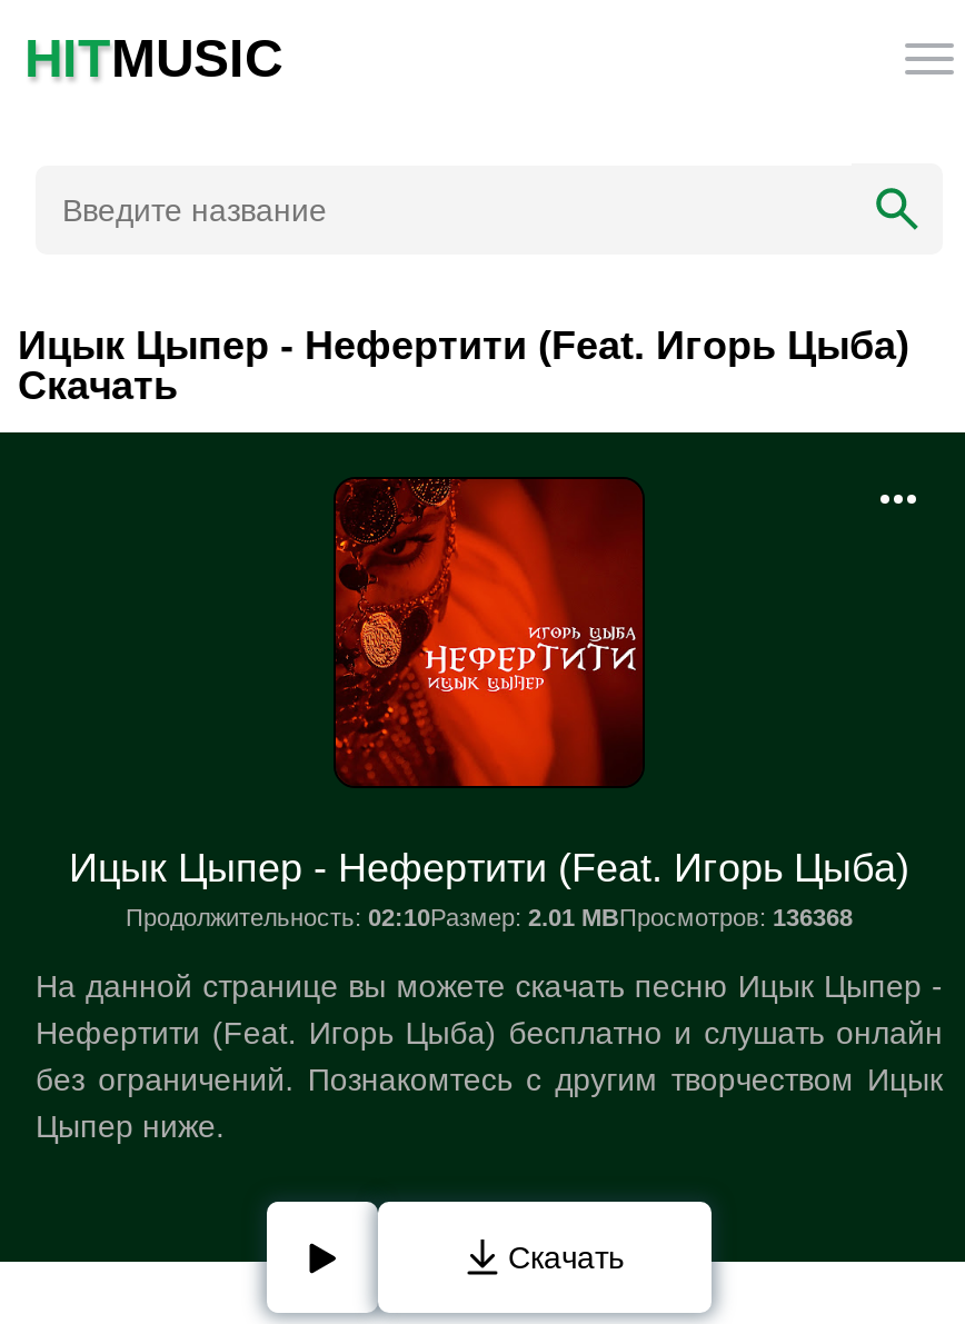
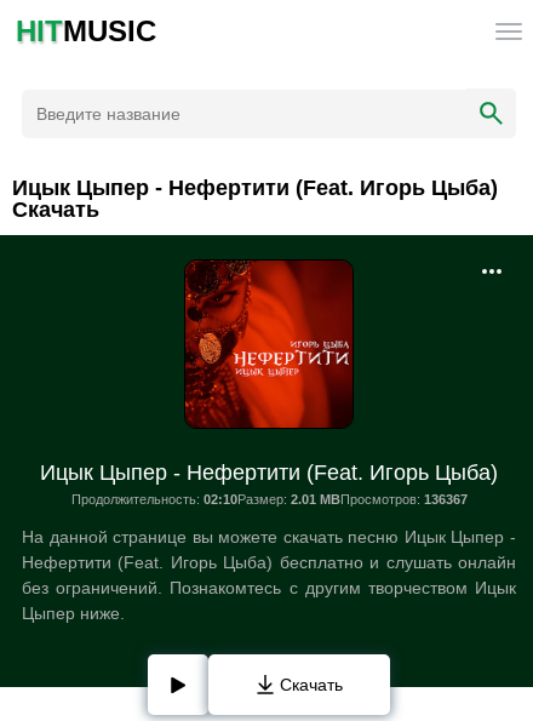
[126,904,853,930] Продолжительность: 02:10Размер: 2.01 MBПросмотров: 136368 -> [71,492,467,507] Продолжительность: 02:10Размер: 2.01 MBПросмотров: 136367

